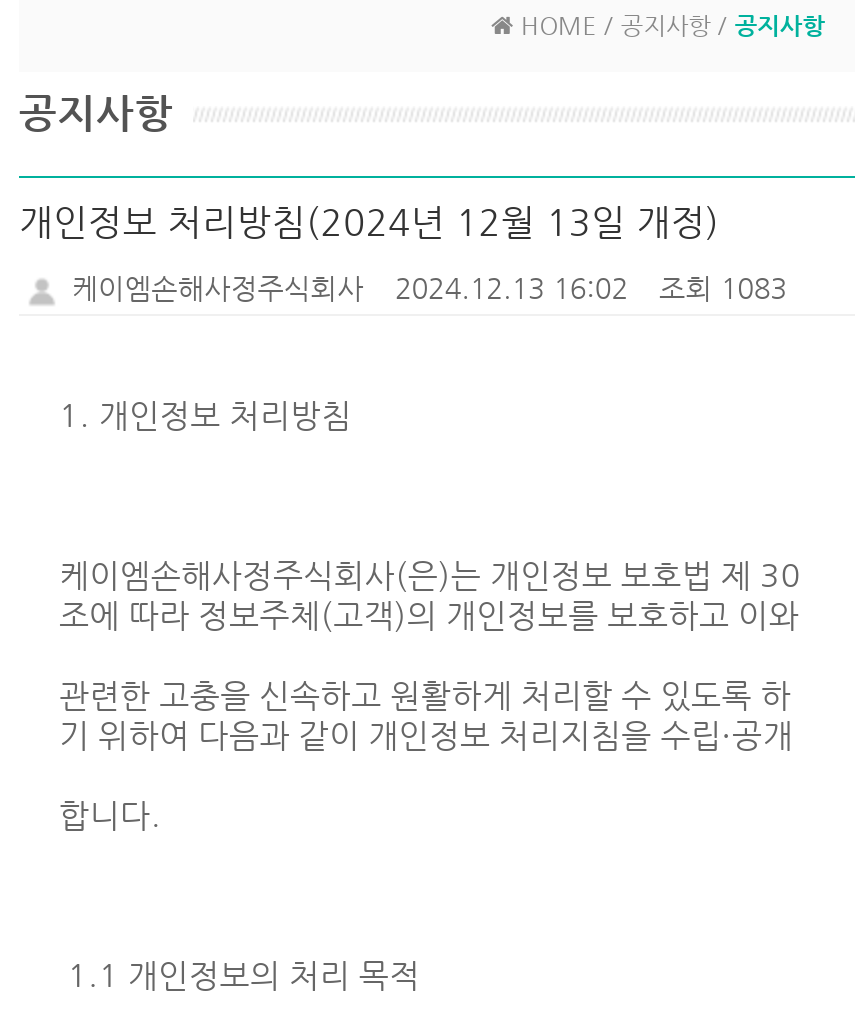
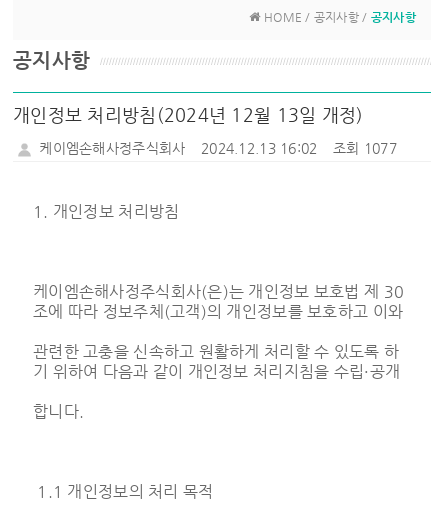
[63,272,787,304] 케이엠손해사정주식회사 2024.12.13 16:02 조회 1083 -> [35,140,397,156] 케이엠손해사정주식회사 2024.12.13 16:02 조회 1077

